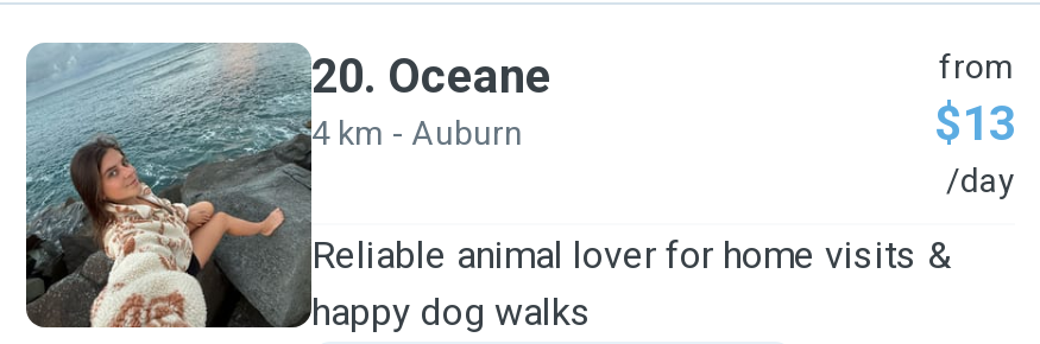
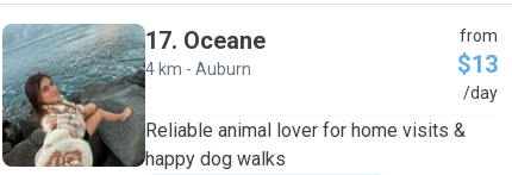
[311,47,551,104] 20. Oceane -> [145,26,266,55] 17. Oceane

